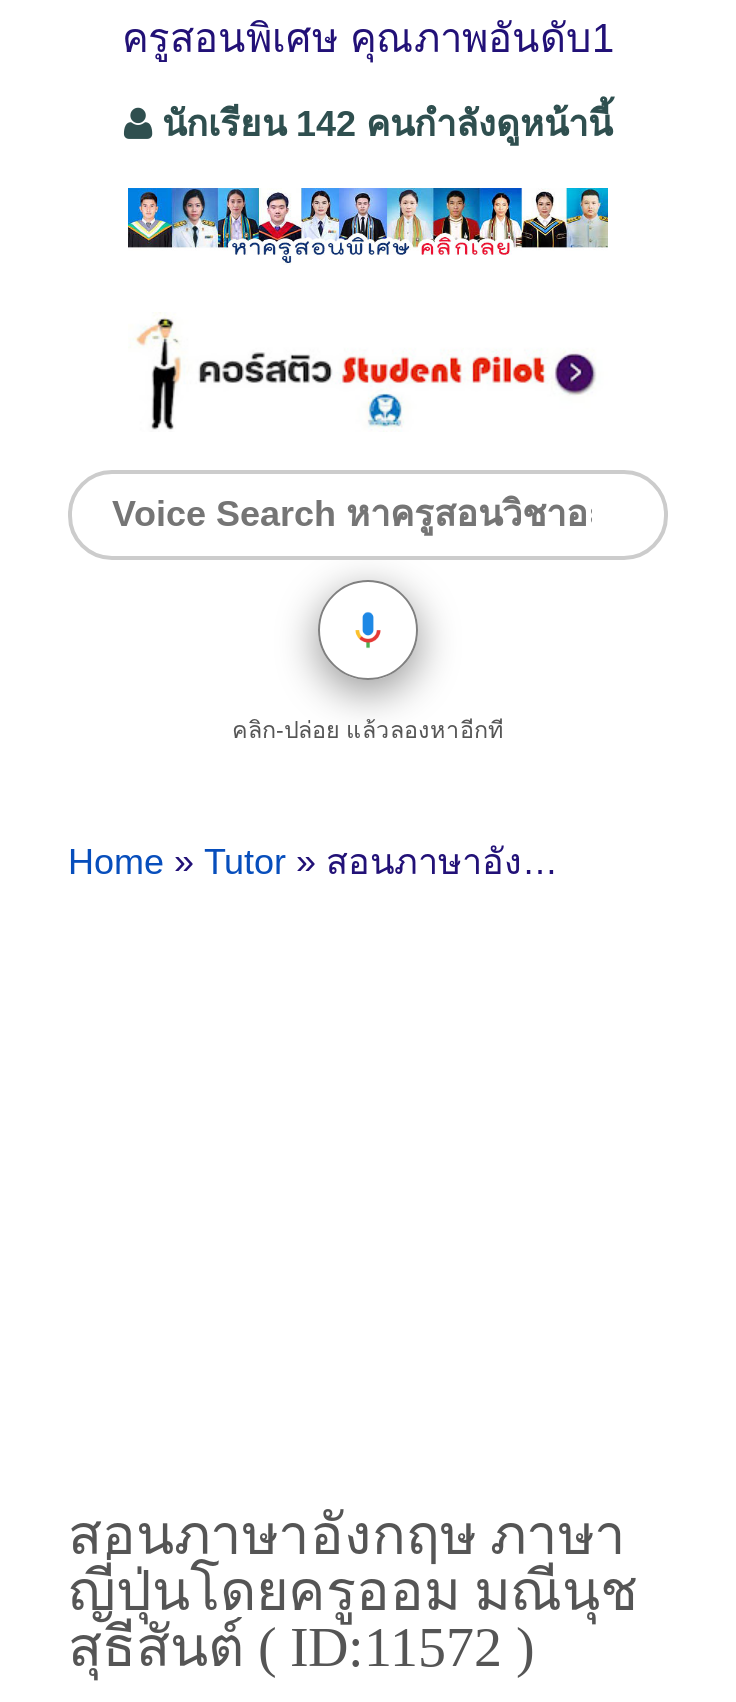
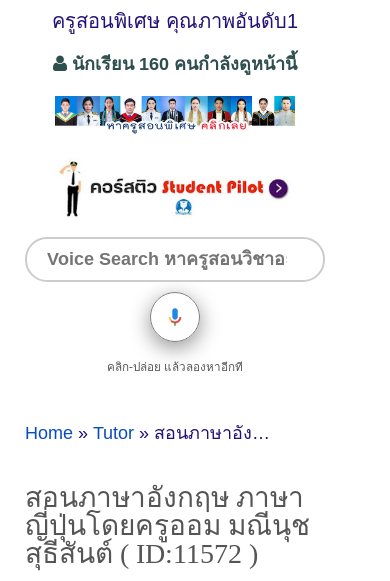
[152,104,612,144] นักเรียน 142 คนกำลังดูหน้านี้ -> [67,54,297,74] นักเรียน 160 คนกำลังดูหน้านี้

